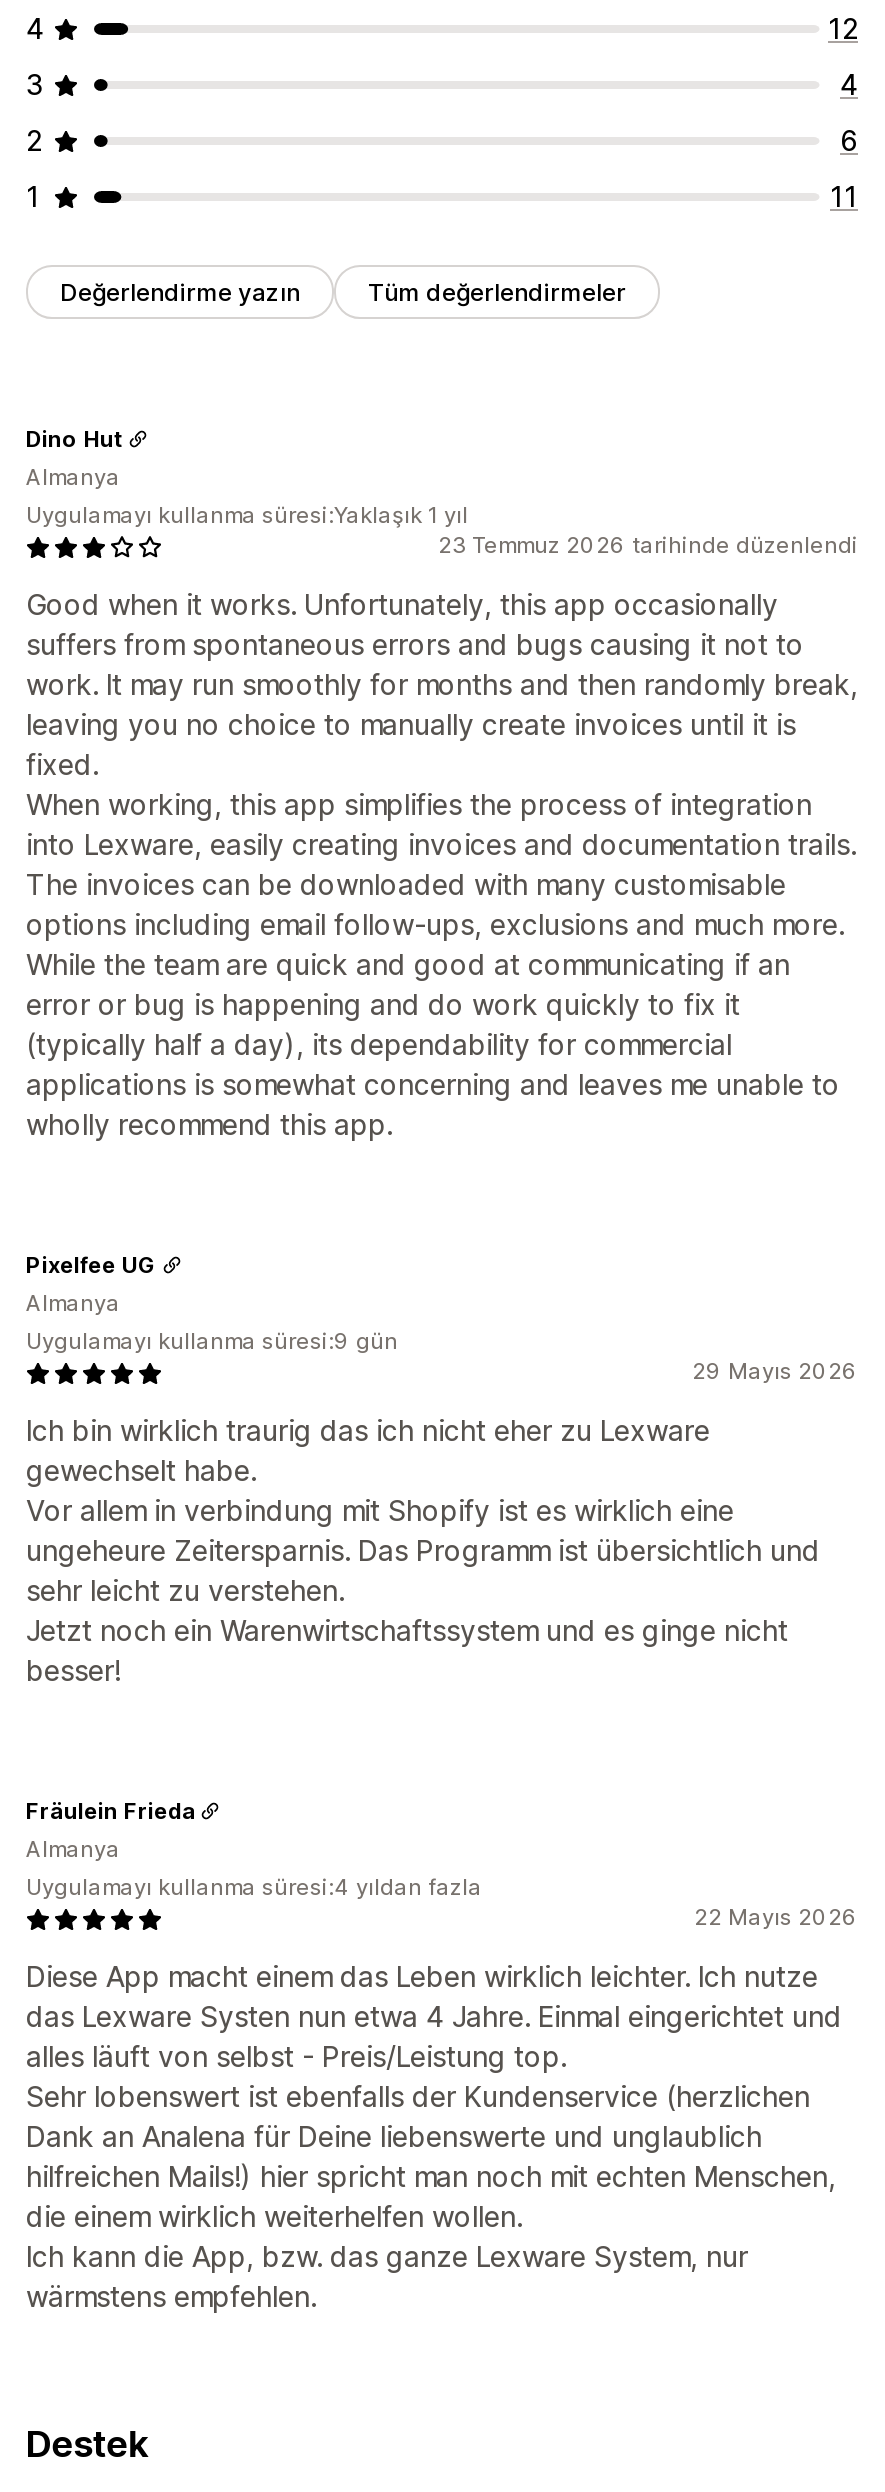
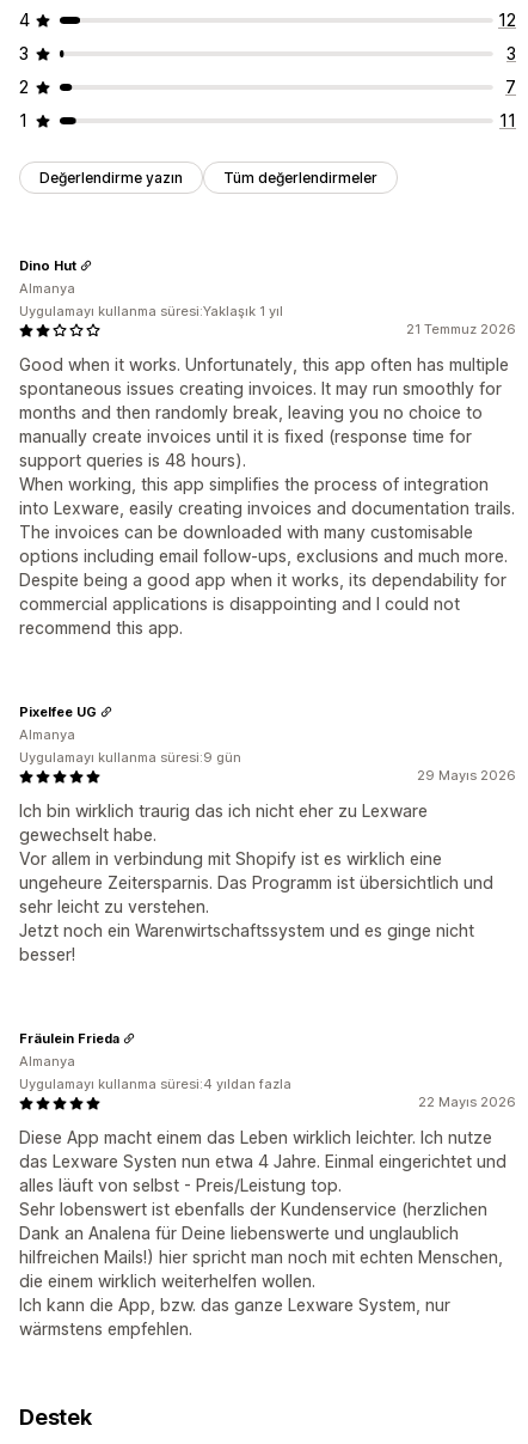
[840,68,858,102] 4 -> [506,44,516,64] 3
[840,124,858,158] 6 -> [505,77,516,98] 7
[438,532,858,560] 23 Temmuz 2026 tarihinde düzenlendi -> [406,321,516,338] 21 Temmuz 2026
[26,588,858,782] Good when it works. Unfortunately, this app occasionally | suffers from spontaneous errors and bugs causing it not to | work. It may run smoothly for months and then randomly break, | leaving you no choice to manually create invoices until it is | fixed. -> [19,355,509,471] Good when it works. Unfortunately, this app often has multiple | spontaneous issues creating invoices. It may run smoothly for | months and then randomly break, leaving you no choice to | manually create invoices until it is fixed (response time for | support queries is 48 hours).
[26,948,840,1142] While the team are quick and good at communicating if an | error or bug is happening and do work quickly to fix it | (typically half a day), its dependability for commercial | applications is somewhat concerning and leaves me unable to | wholly recommend this app. -> [19,570,506,638] Despite being a good app when it works, its dependability for | commercial applications is disappointing and I could not | recommend this app.

